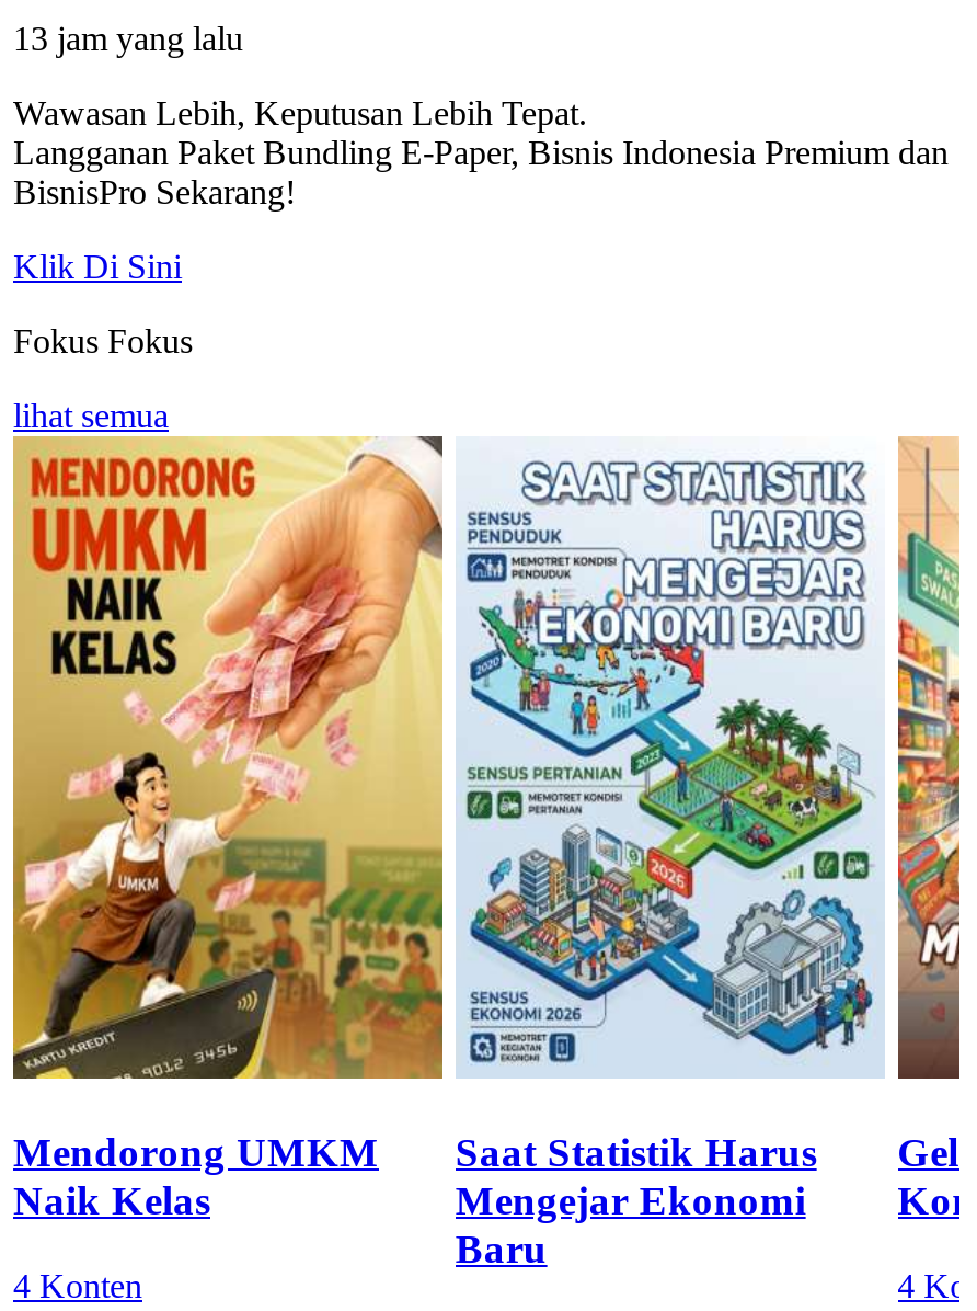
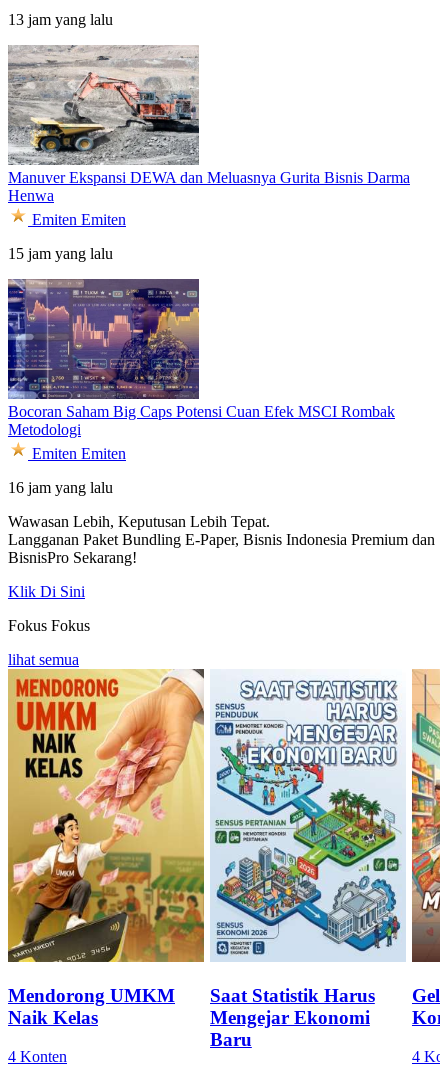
none -> [7,45,410,262] [image] | Manuver Ekspansi DEWA dan Meluasnya Gurita Bisnis Darma | Henwa | Emiten Emiten | 15 jam yang lalu
none -> [7,278,395,496] [image] | Bocoran Saham Big Caps Potensi Cuan Efek MSCI Rombak | Metodologi | Emiten Emiten | 16 jam yang lalu

